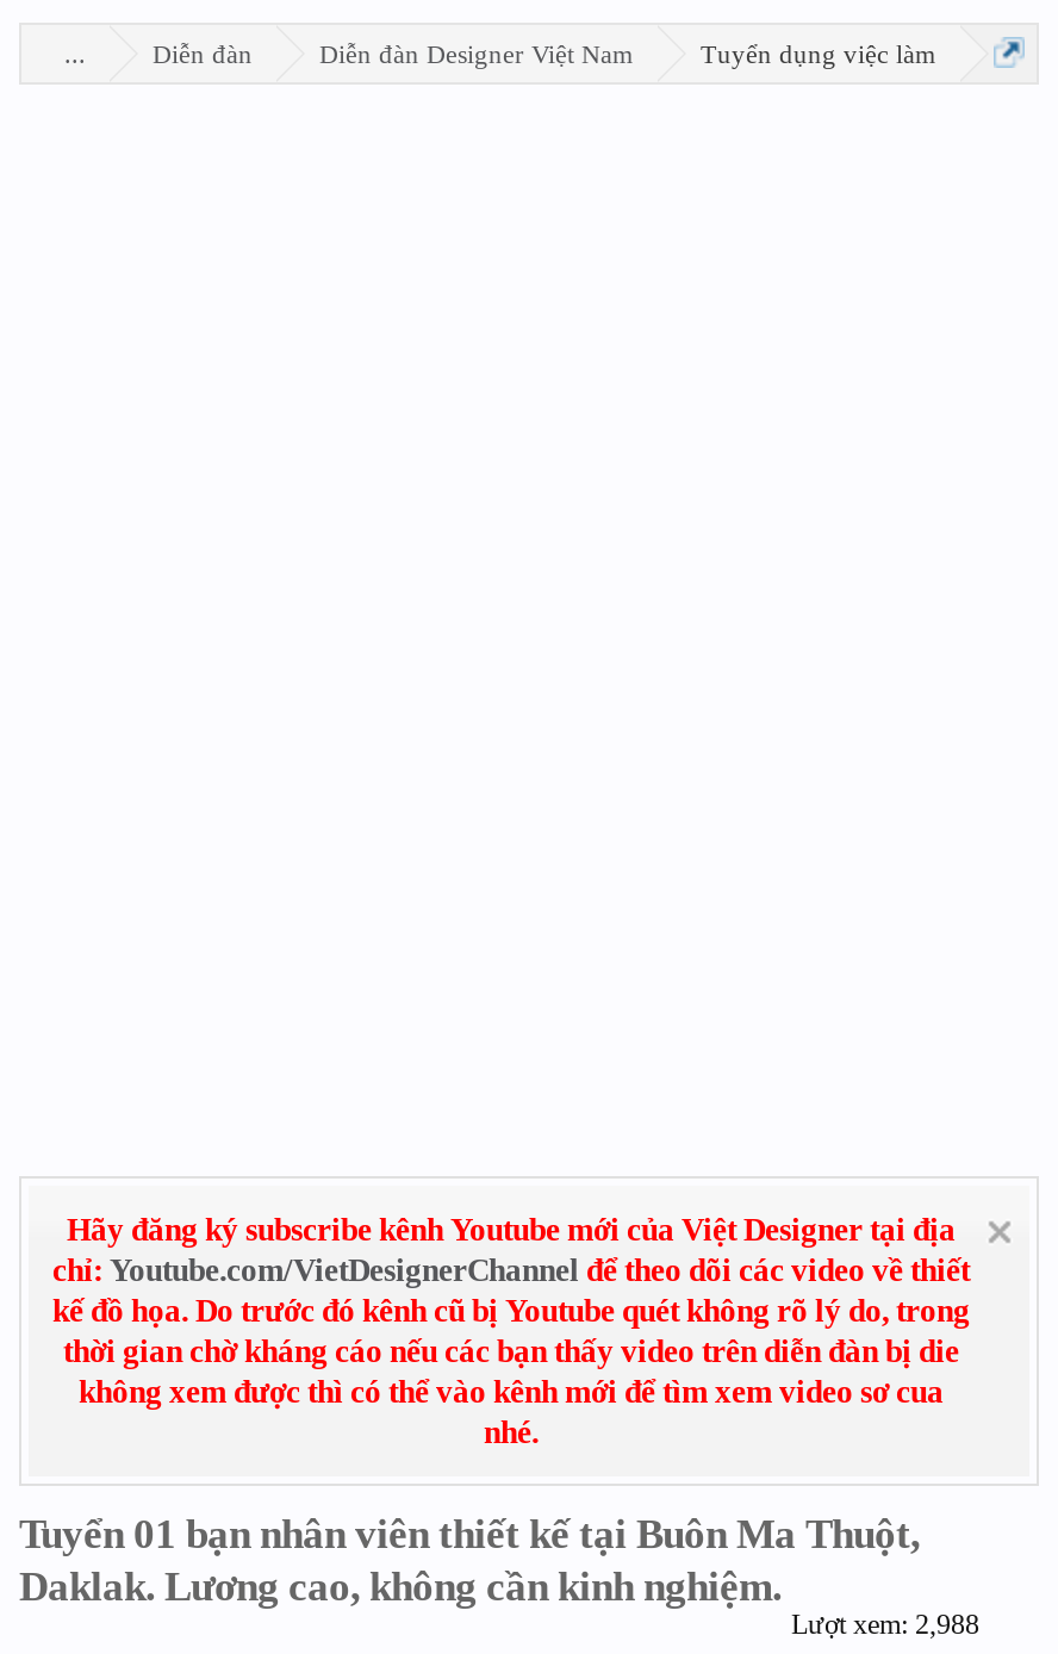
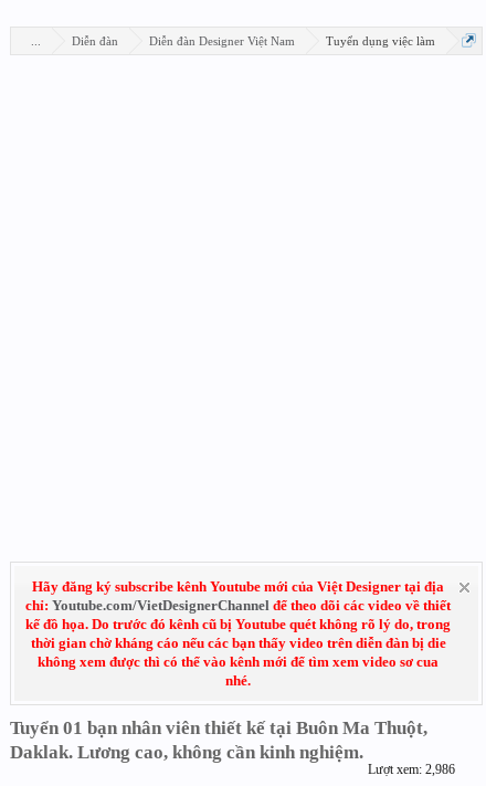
[791,1608,979,1641] Lượt xem: 2,988 -> [368,762,455,777] Lượt xem: 2,986

